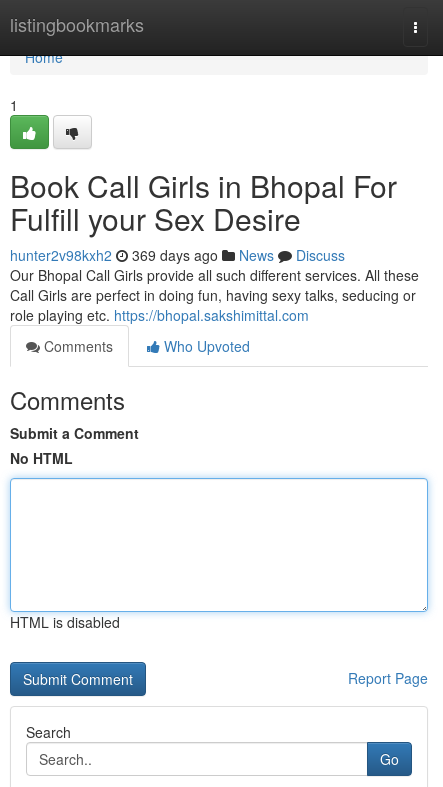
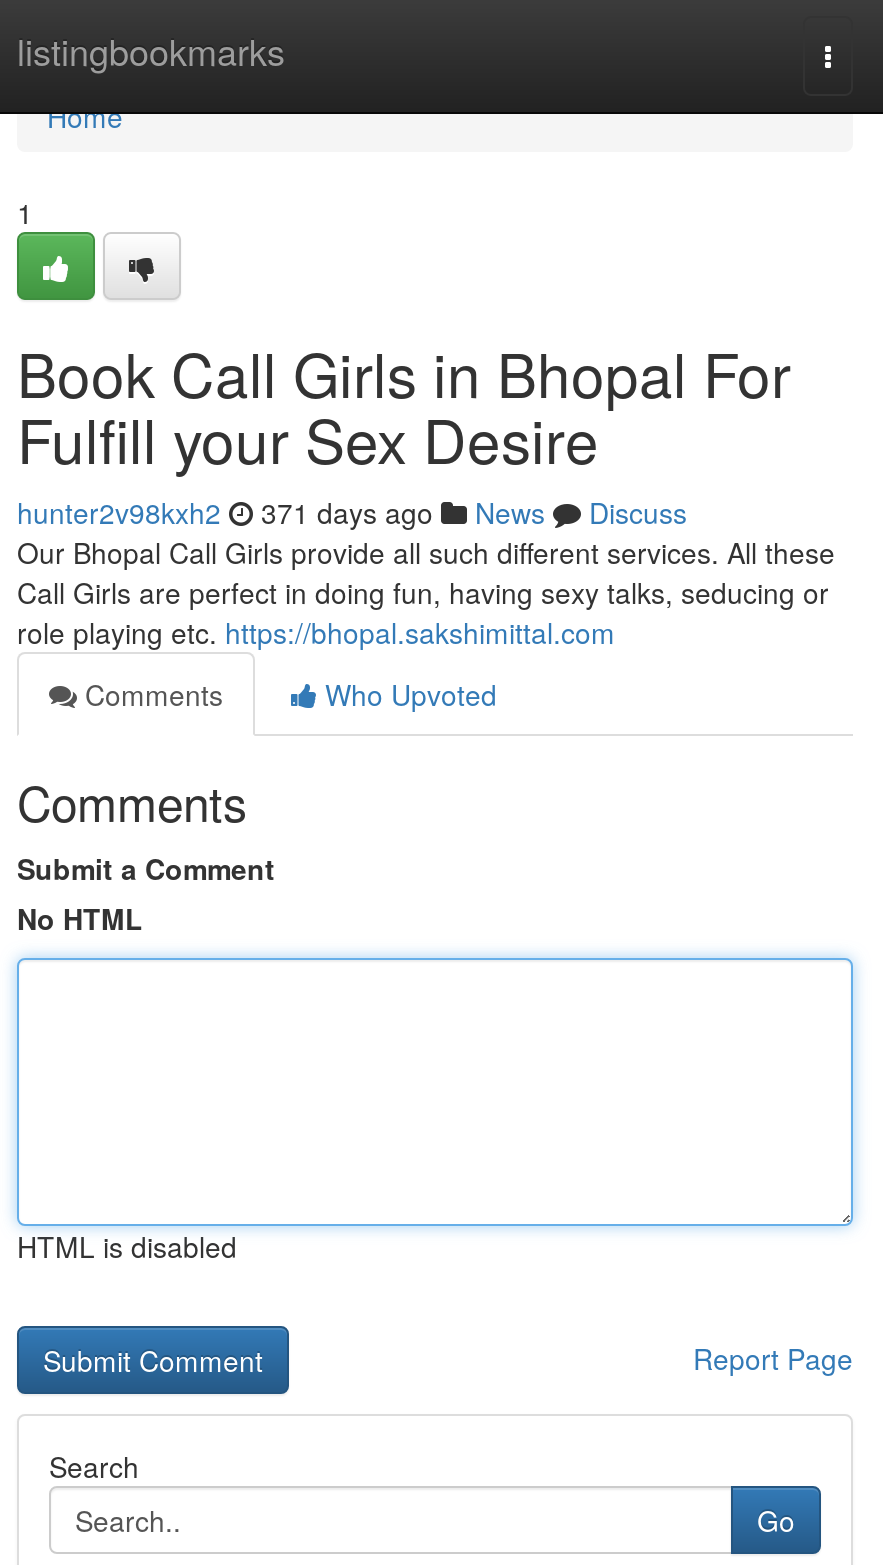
[10,245,345,265] hunter2v98kxh2 369 days ago News Discuss -> [17,492,687,532] hunter2v98kxh2 371 days ago News Discuss

